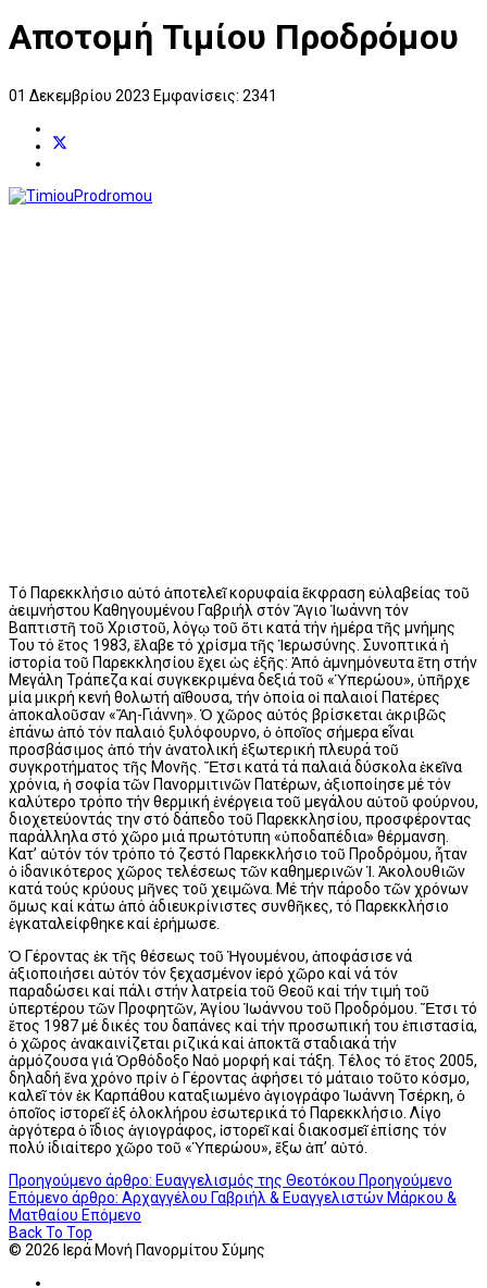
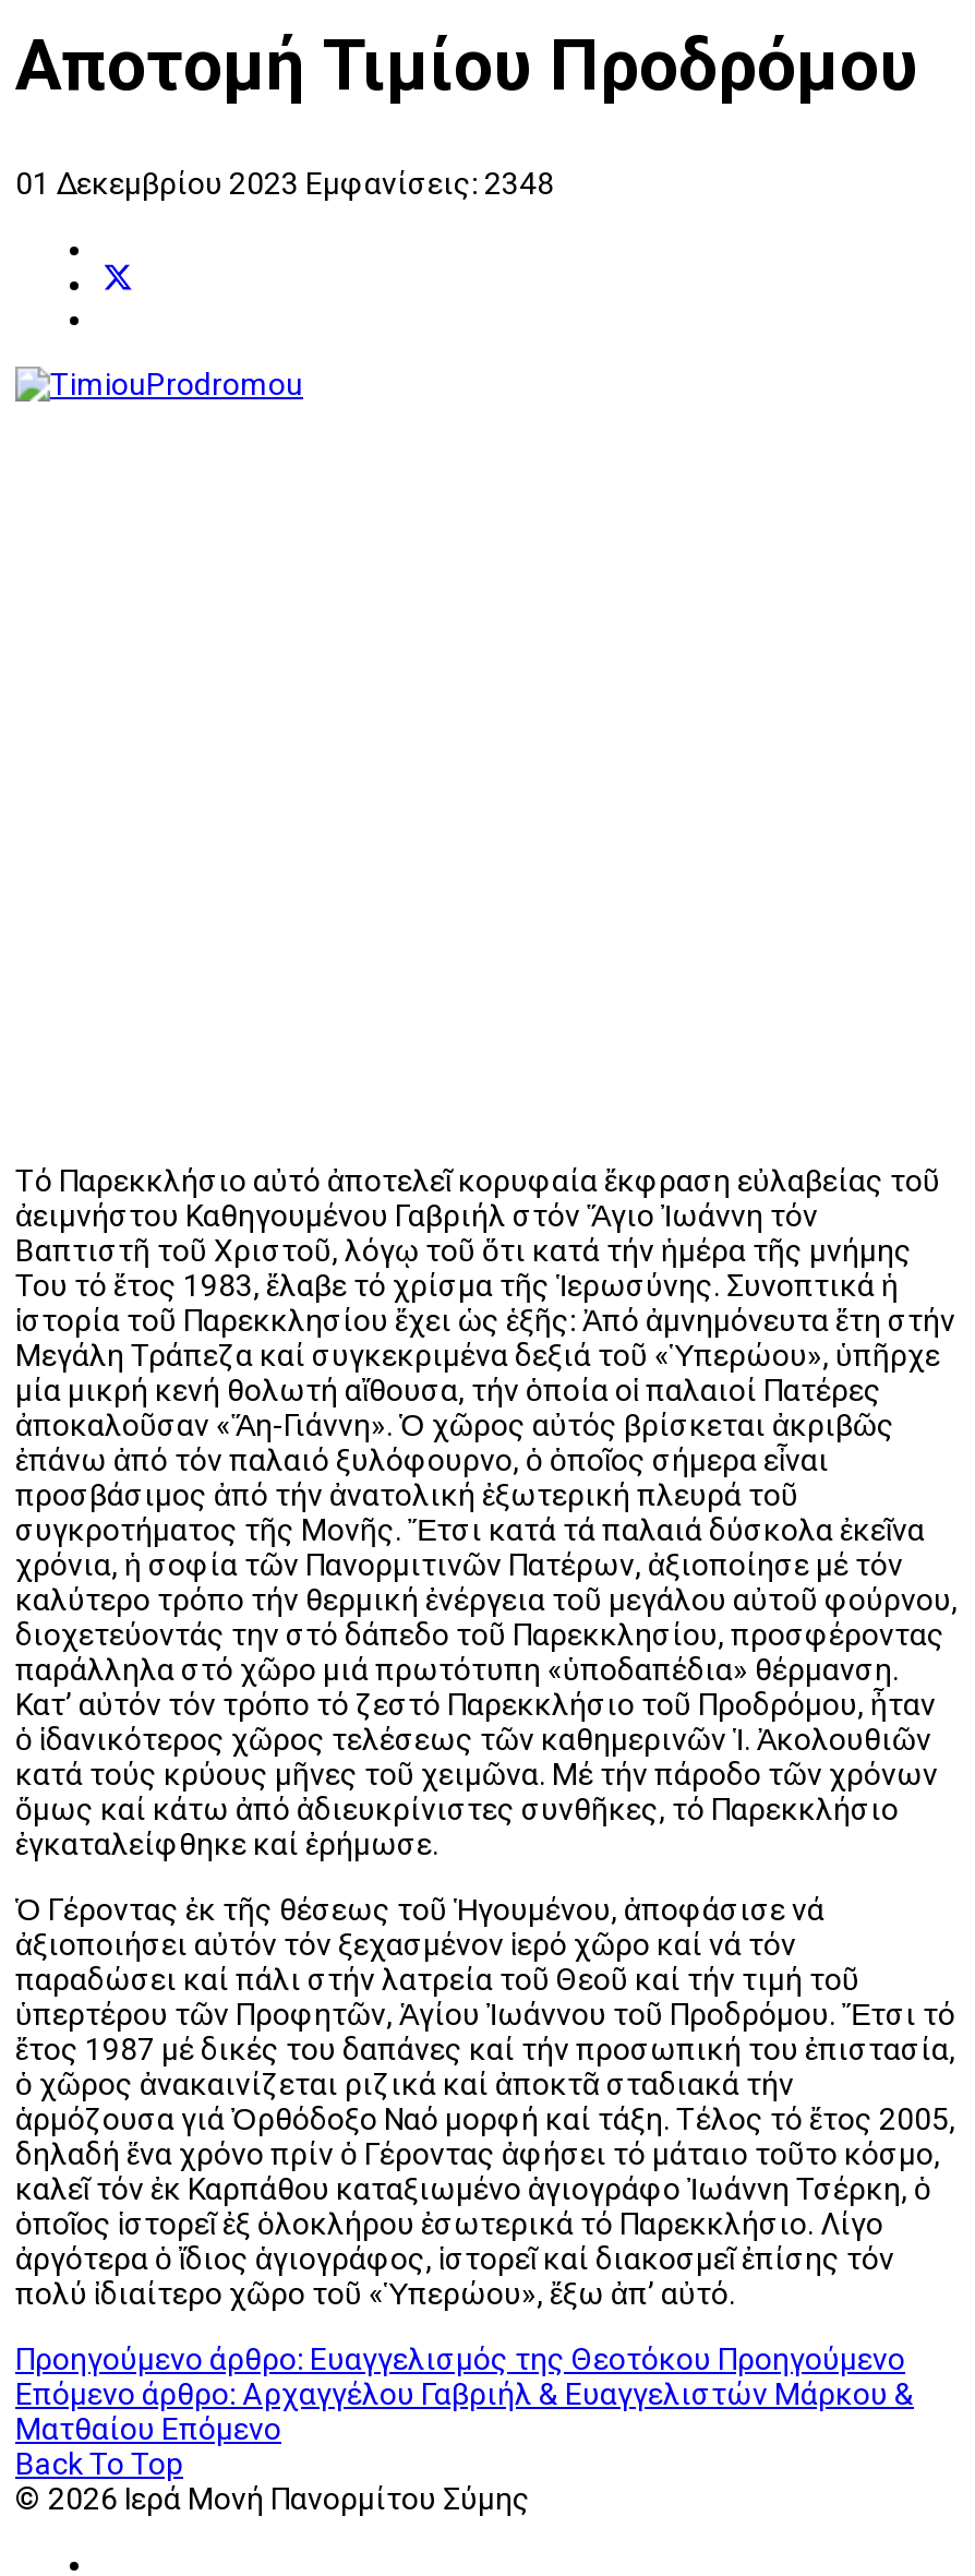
[9,87,277,104] 01 Δεκεμβρίου 2023 Εμφανίσεις: 2341 -> [15,165,554,200] 01 Δεκεμβρίου 2023 Εμφανίσεις: 2348

